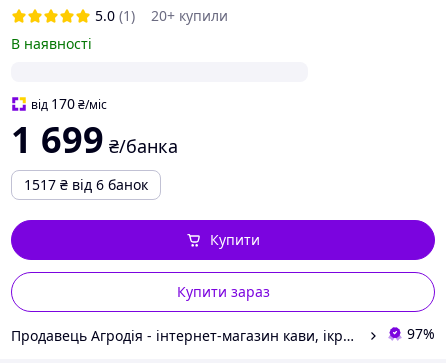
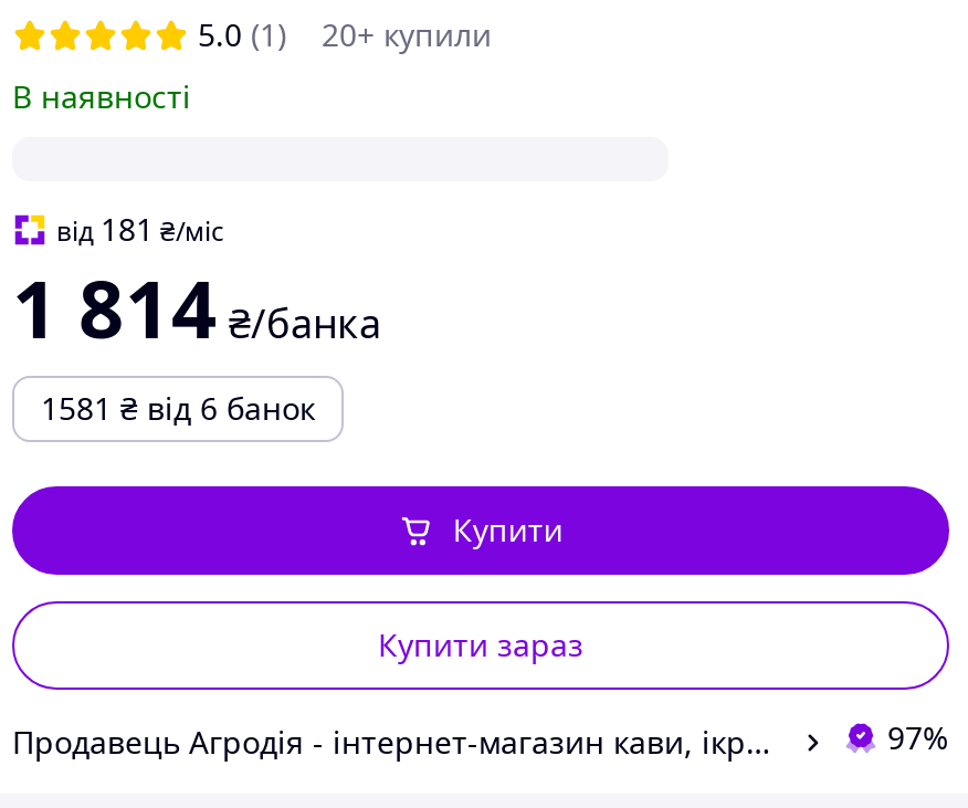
[31,94,107,113] від 170 ₴/міс -> [56,208,224,250] від 181 ₴/міс
[11,115,178,164] 1 699 ₴/банка -> [12,254,381,363] 1 814 ₴/банка
[24,175,148,194] 1517 ₴ від 6 банок -> [41,387,315,429] 1581 ₴ від 6 банок

